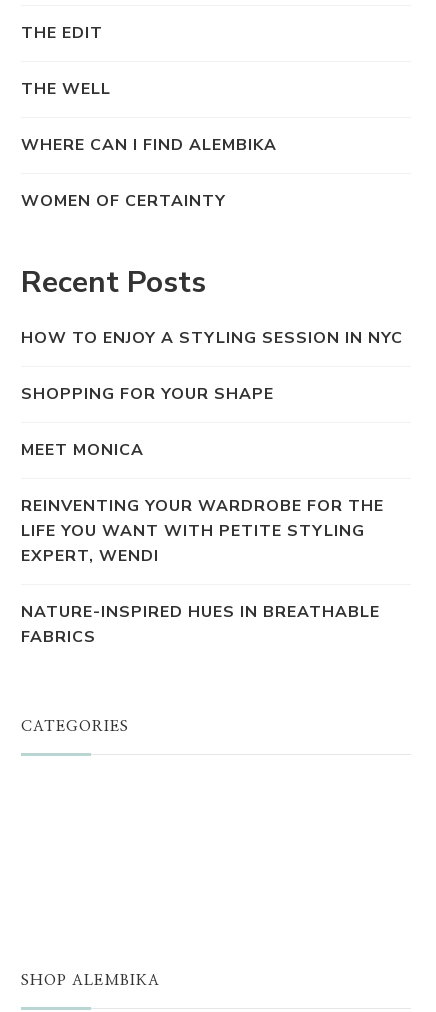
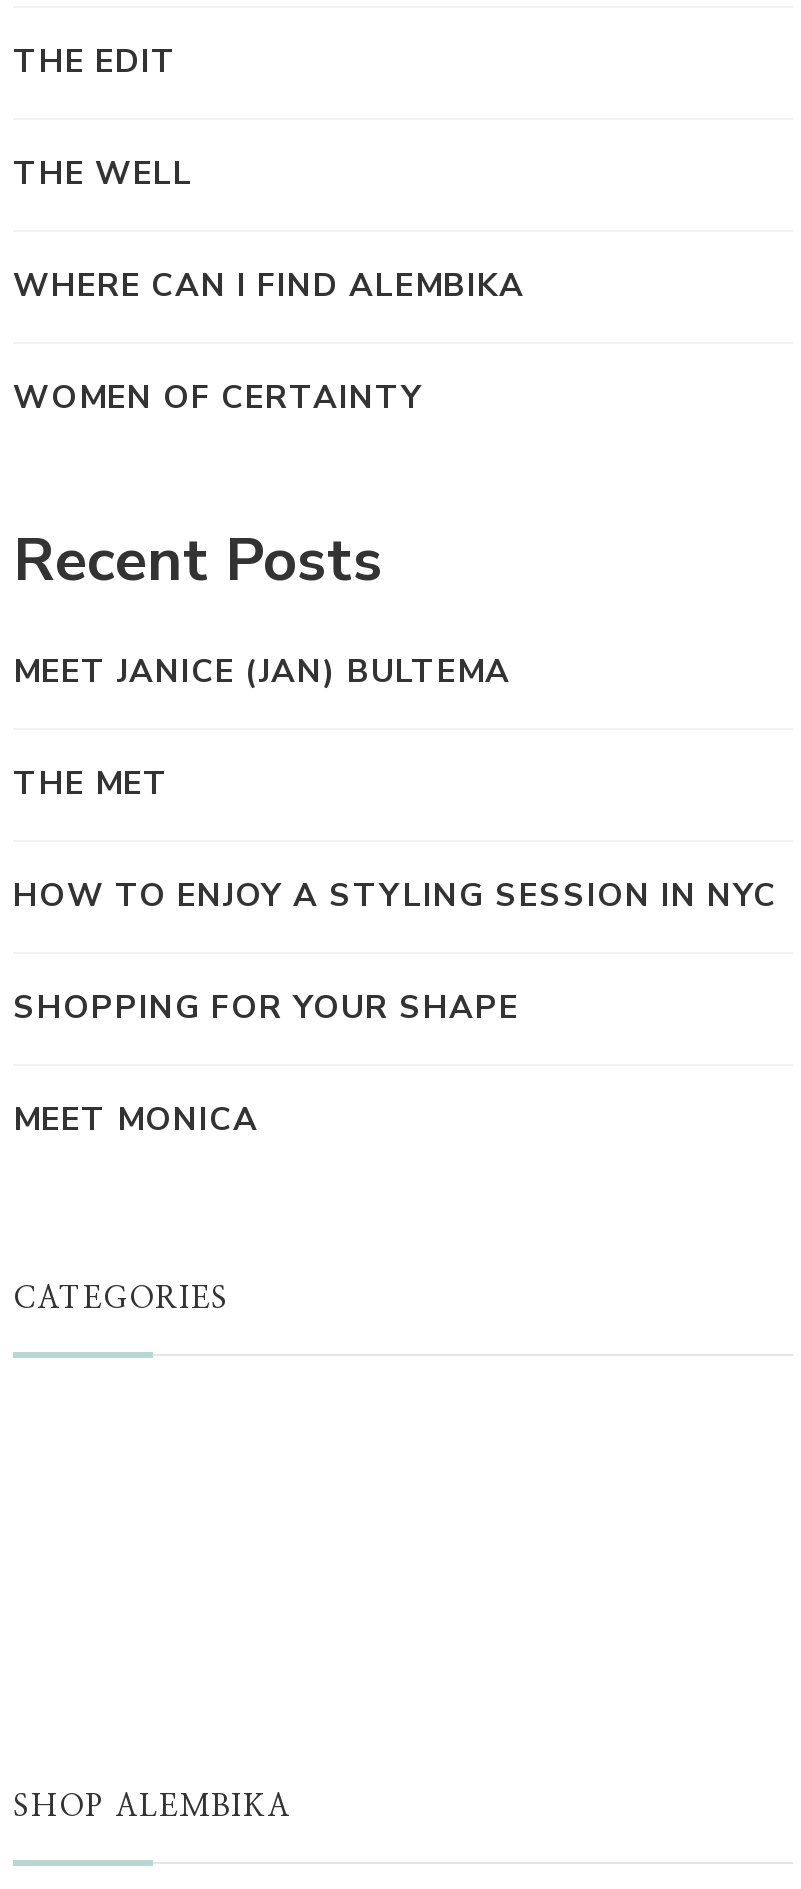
none -> [13,649,511,805] MEET JANICE (JAN) BULTEMA | THE MET
moved [21,327,403,461] -> [13,873,777,1141]: HOW TO ENJOY A STYLING SESSION IN NYC | SHOPPING FOR YOUR SHAPE | MEET MONICA
[21,495,384,648] REINVENTING YOUR WARDROBE FOR THE | LIFE YOU WANT WITH PETITE STYLING | EXPERT, WENDI | NATURE-INSPIRED HUES IN BREATHABLE | FABRICS -> none

